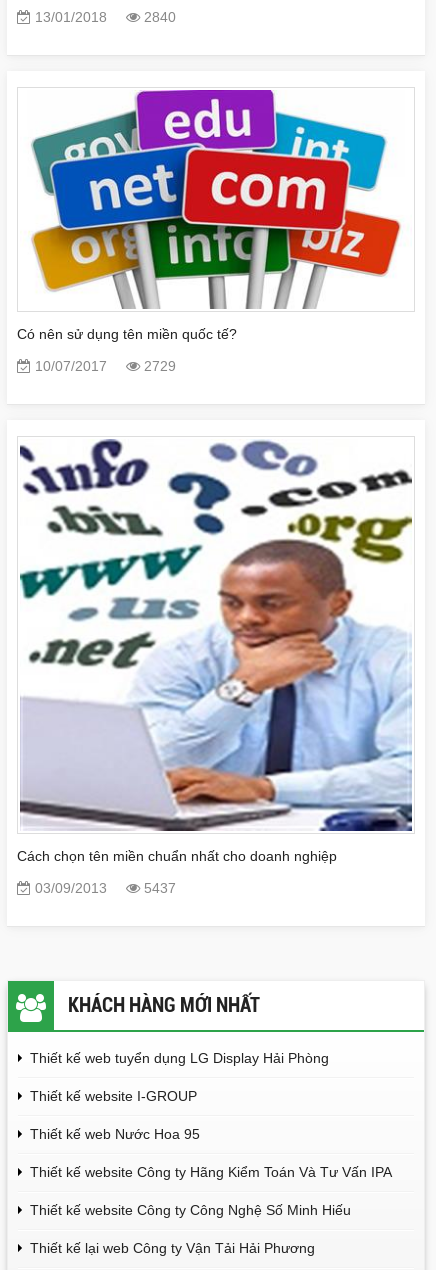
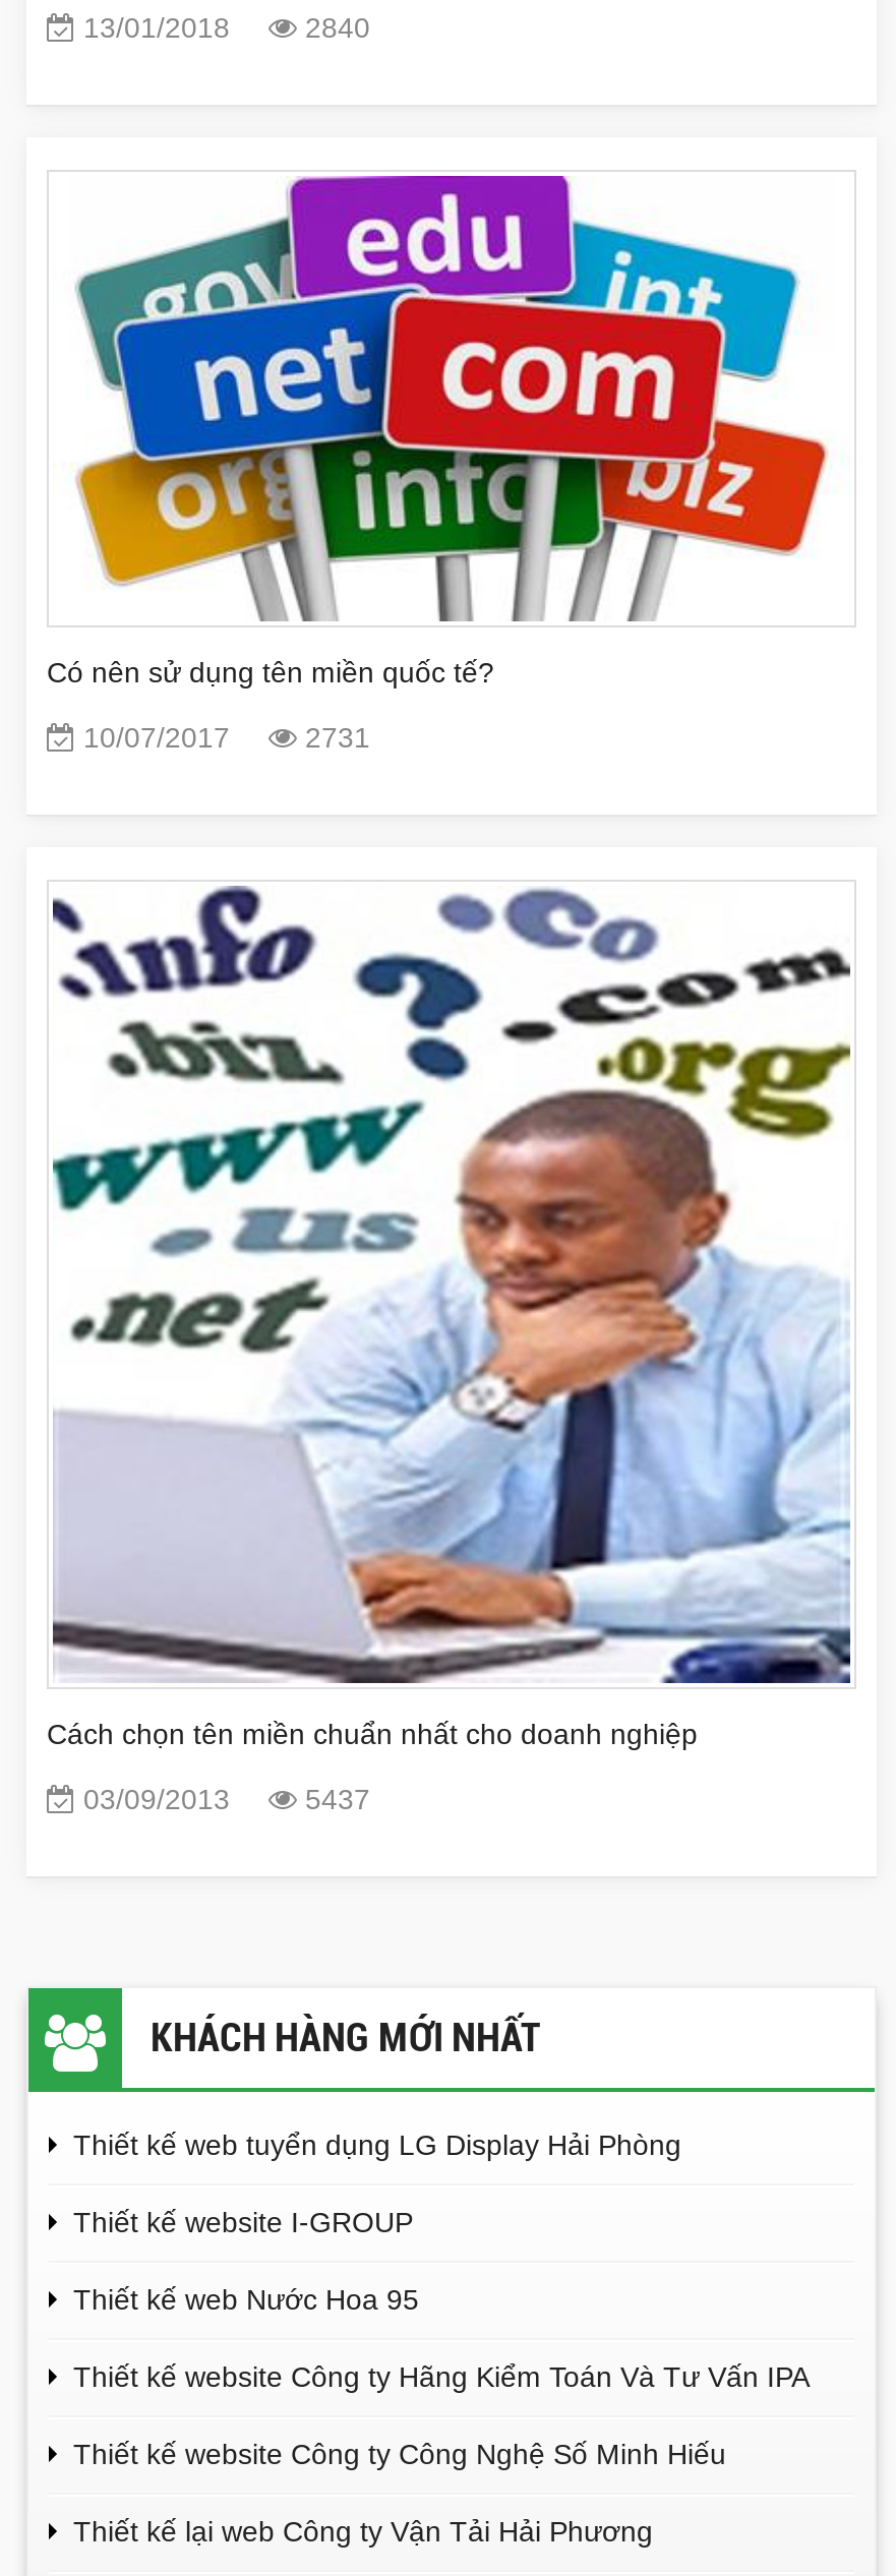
[140,358,176,374] 2729 -> [297,721,370,754] 2731

